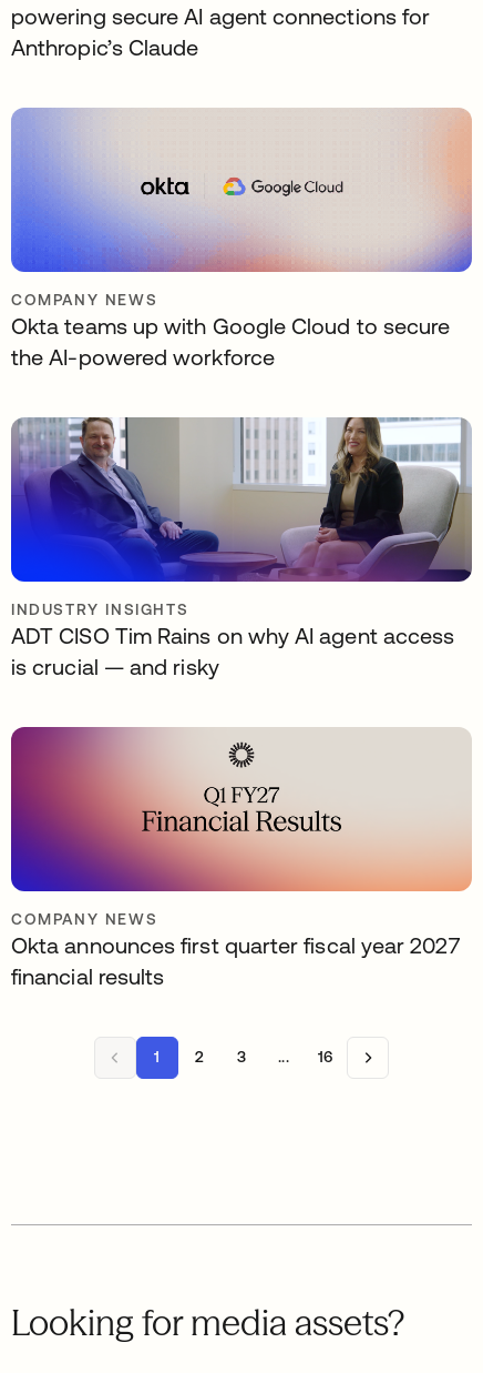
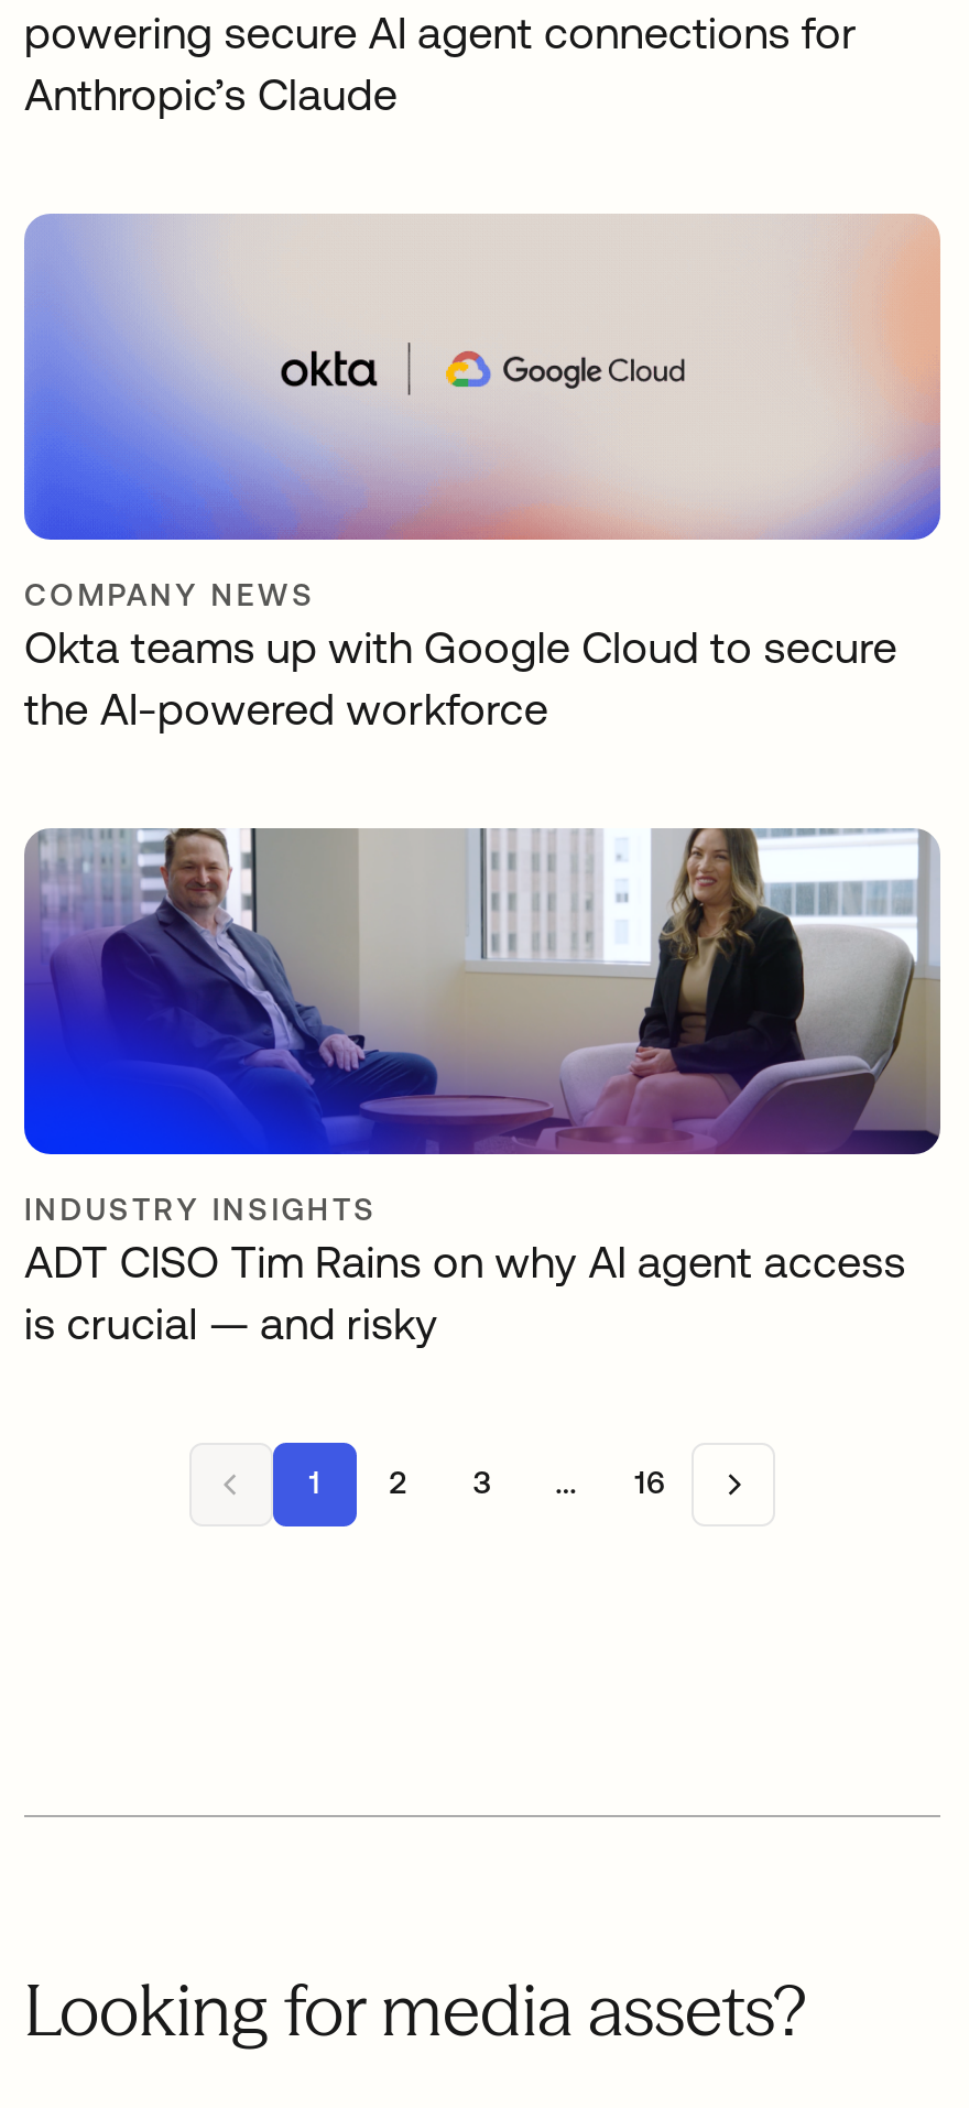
[10,726,472,989] [image] | COMPANY NEWS | Okta announces first quarter fiscal year 2027 | financial results -> none

